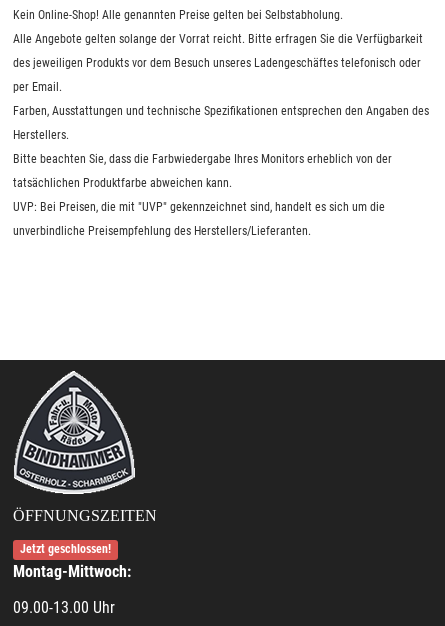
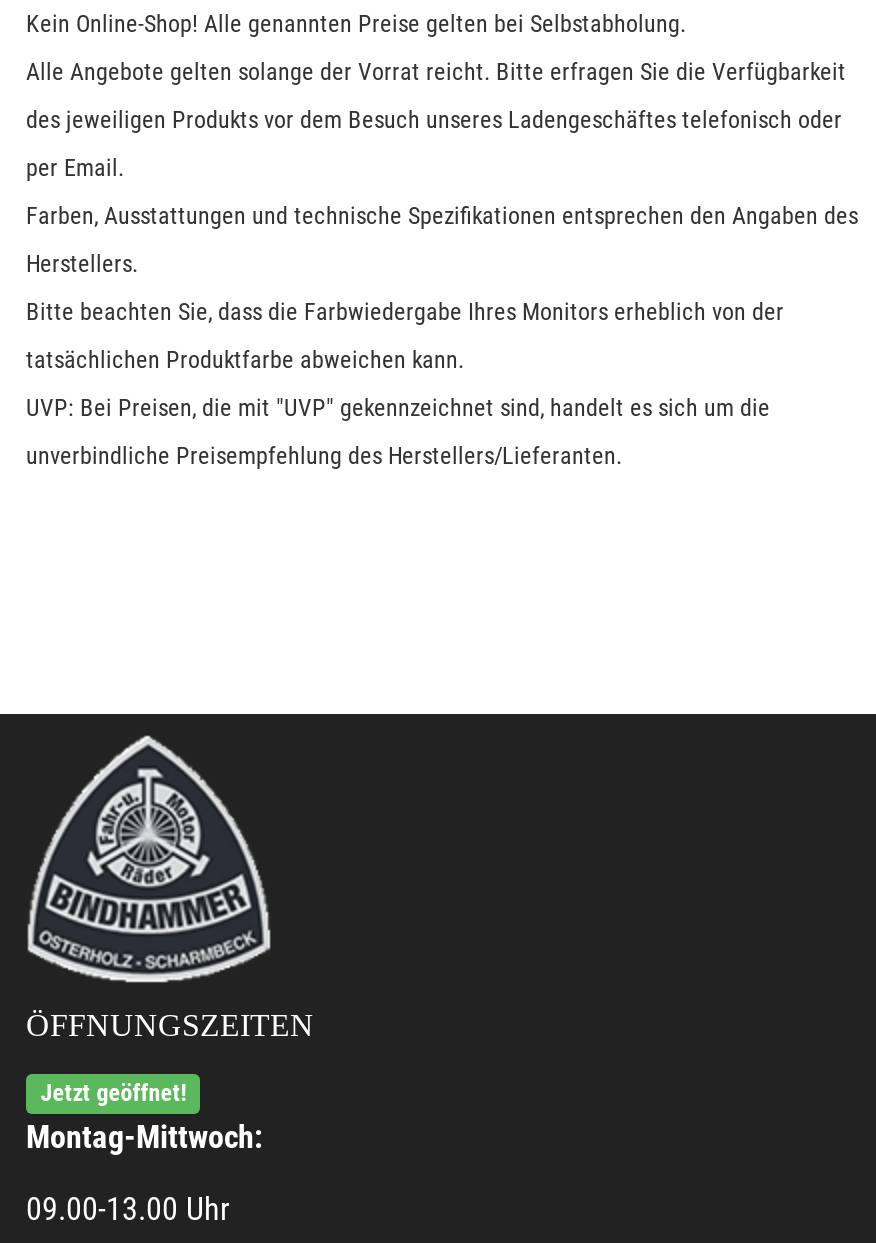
[20,542,111,556] Jetzt geschlossen! -> [40,1078,186,1106] Jetzt geöffnet!

